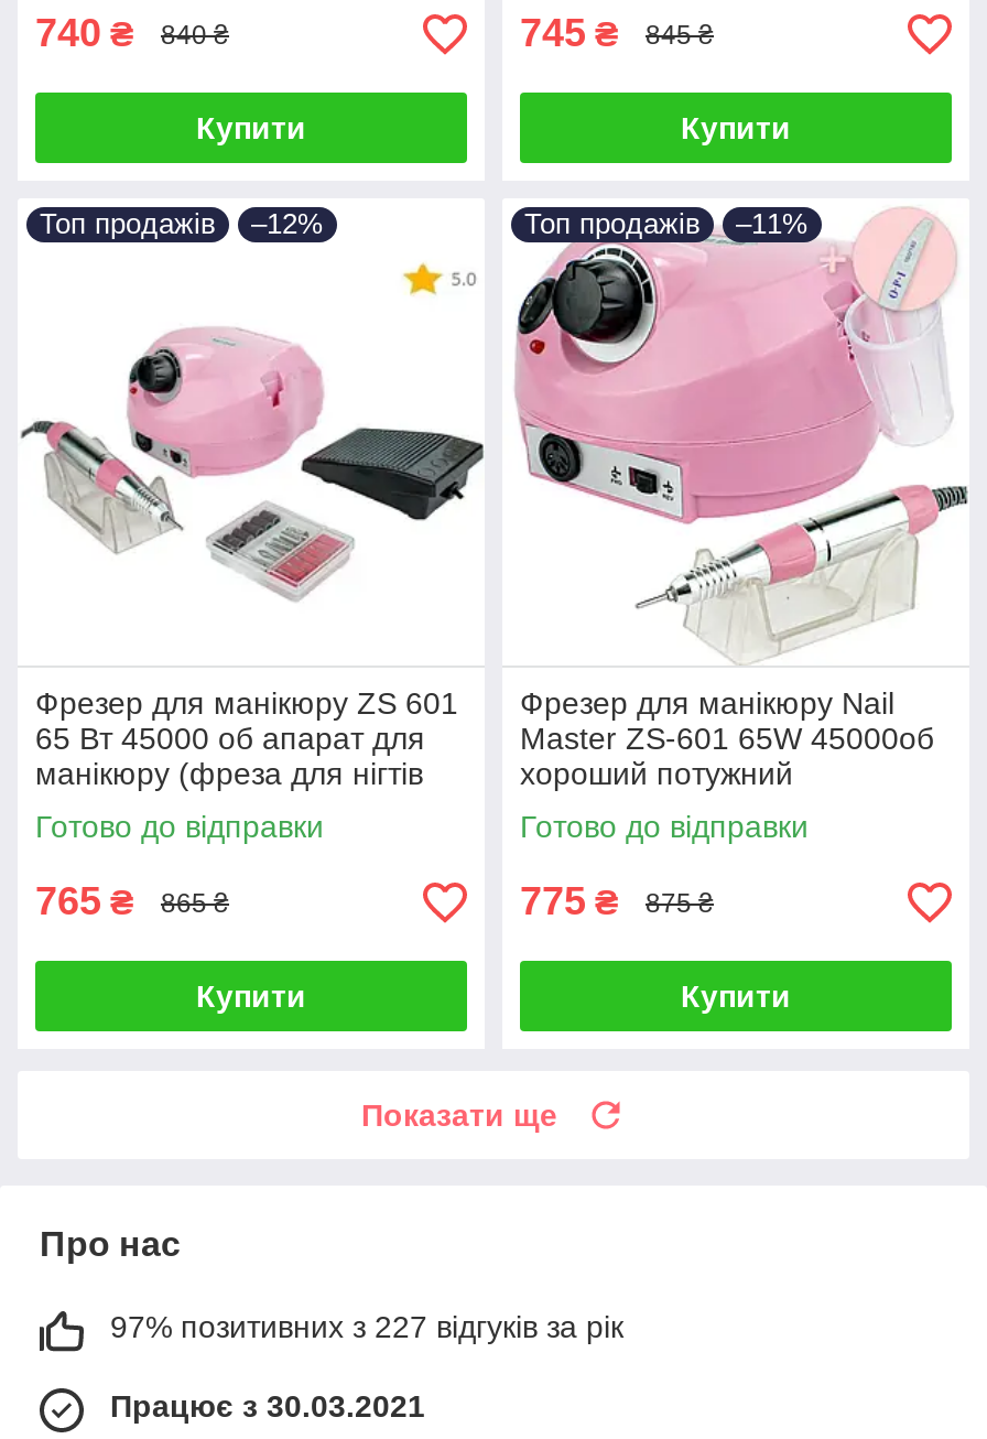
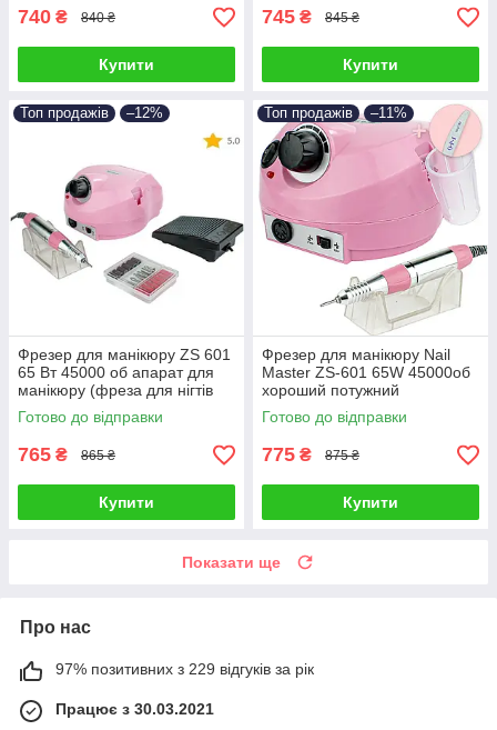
[110,1309,623,1345] 97% позитивних з 227 відгуків за рік -> [55,660,314,678] 97% позитивних з 229 відгуків за рік

